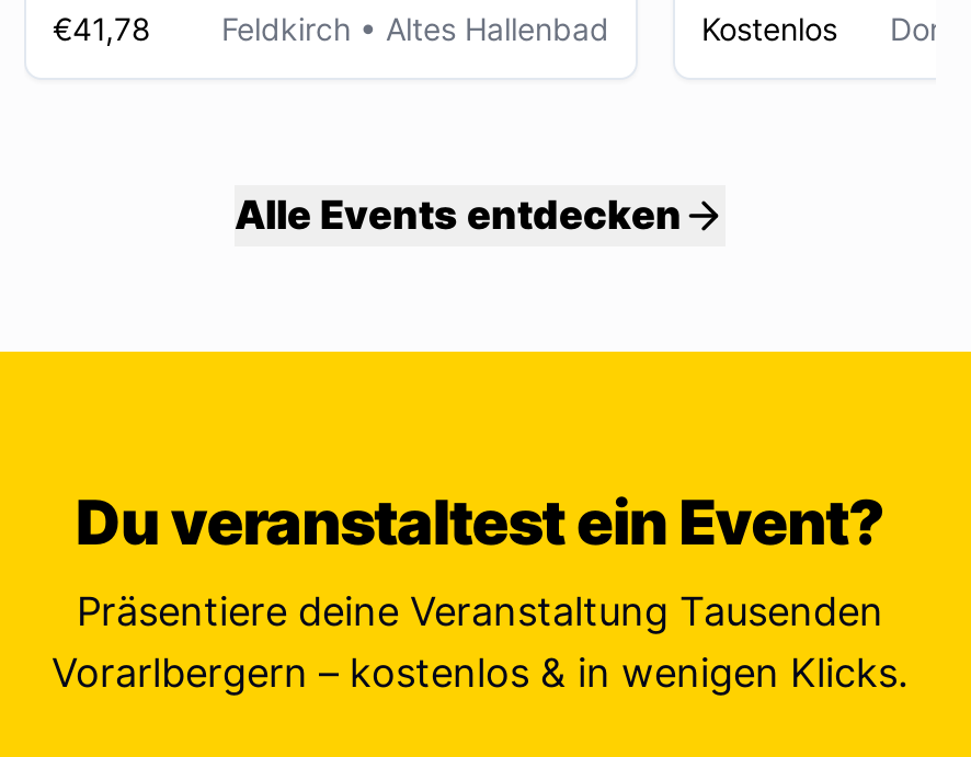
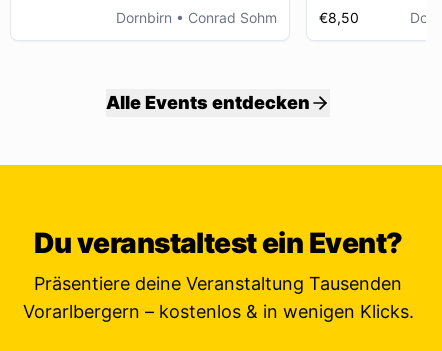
[53,10,609,47] €41,78 | Feldkirch • Altes Hallenbad -> [116,9,277,26] Dornbirn • Conrad Sohm
[701,10,837,47] Kostenlos -> [319,9,359,26] €8,50

